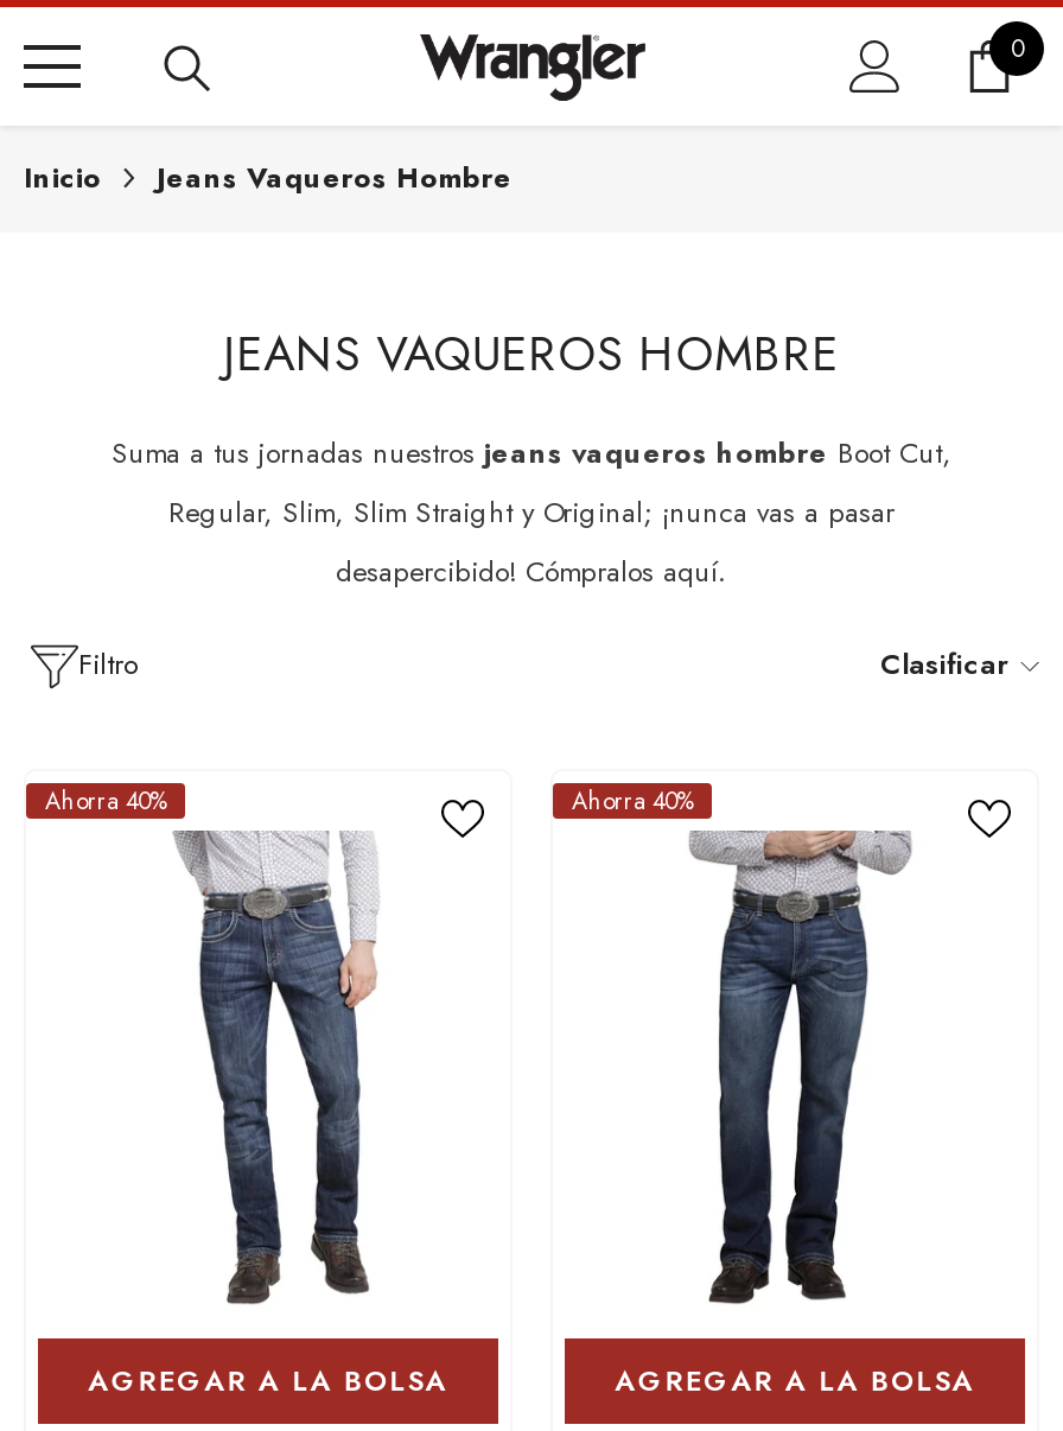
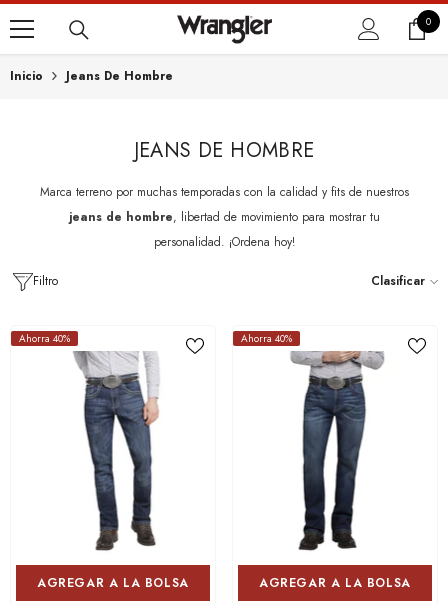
[157,157,513,199] Jeans Vaqueros Hombre -> [66,67,173,85] Jeans De Hombre
[224,320,839,389] JEANS VAQUEROS HOMBRE -> [133,136,314,165] JEANS DE HOMBRE
[112,432,951,593] Suma a tus jornadas nuestros jeans vaqueros hombre Boot Cut, | Regular, Slim, Slim Straight y Original; ¡nunca vas a pasar | desapercibido! Cómpralos aquí. -> [39,183,408,251] Marca terreno por muchas temporadas con la calidad y fits de nuestros | jeans de hombre, libertad de movimiento para mostrar tu | personalidad. ¡Ordena hoy!

